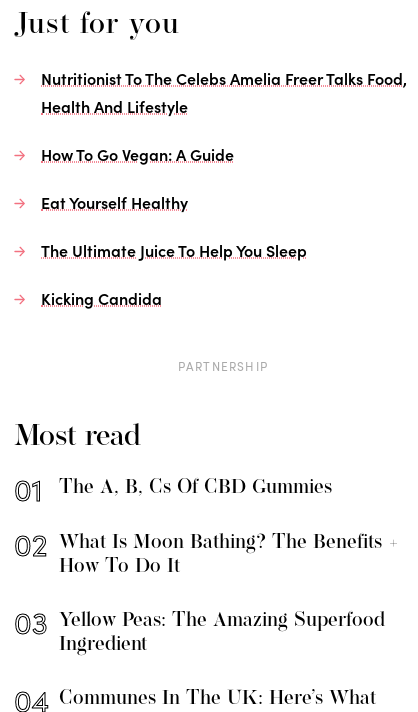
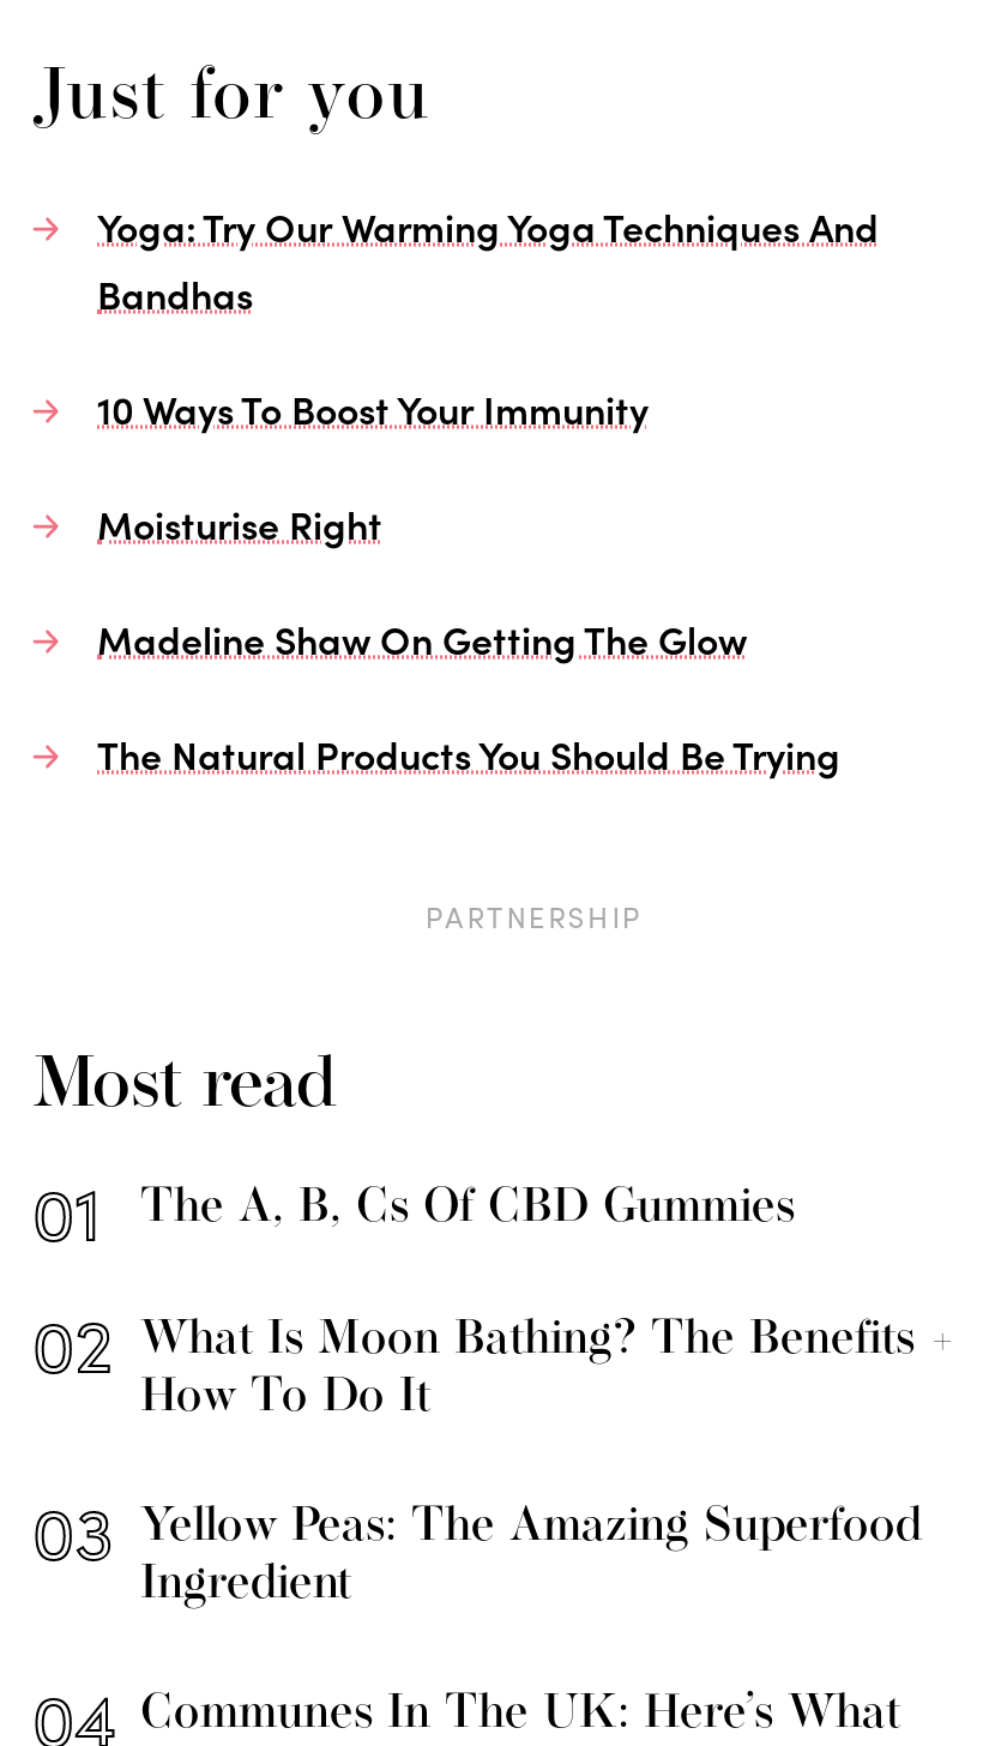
[41,67,407,117] Nutritionist To The Celebs Amelia Freer Talks Food, | Health And Lifestyle -> [97,200,879,320] Yoga: Try Our Warming Yoga Techniques And | Bandhas
[41,143,234,165] How To Go Vegan: A Guide -> [97,382,649,435] 10 Ways To Boost Your Immunity
[41,191,188,213] Eat Yourself Healthy -> [97,497,382,550] Moisturise Right
[41,239,307,261] The Ultimate Juice To Help You Sleep -> [97,613,747,665] Madeline Shaw On Getting The Glow
[41,287,162,309] Kicking Candida -> [97,728,840,780] The Natural Products You Should Be Trying

